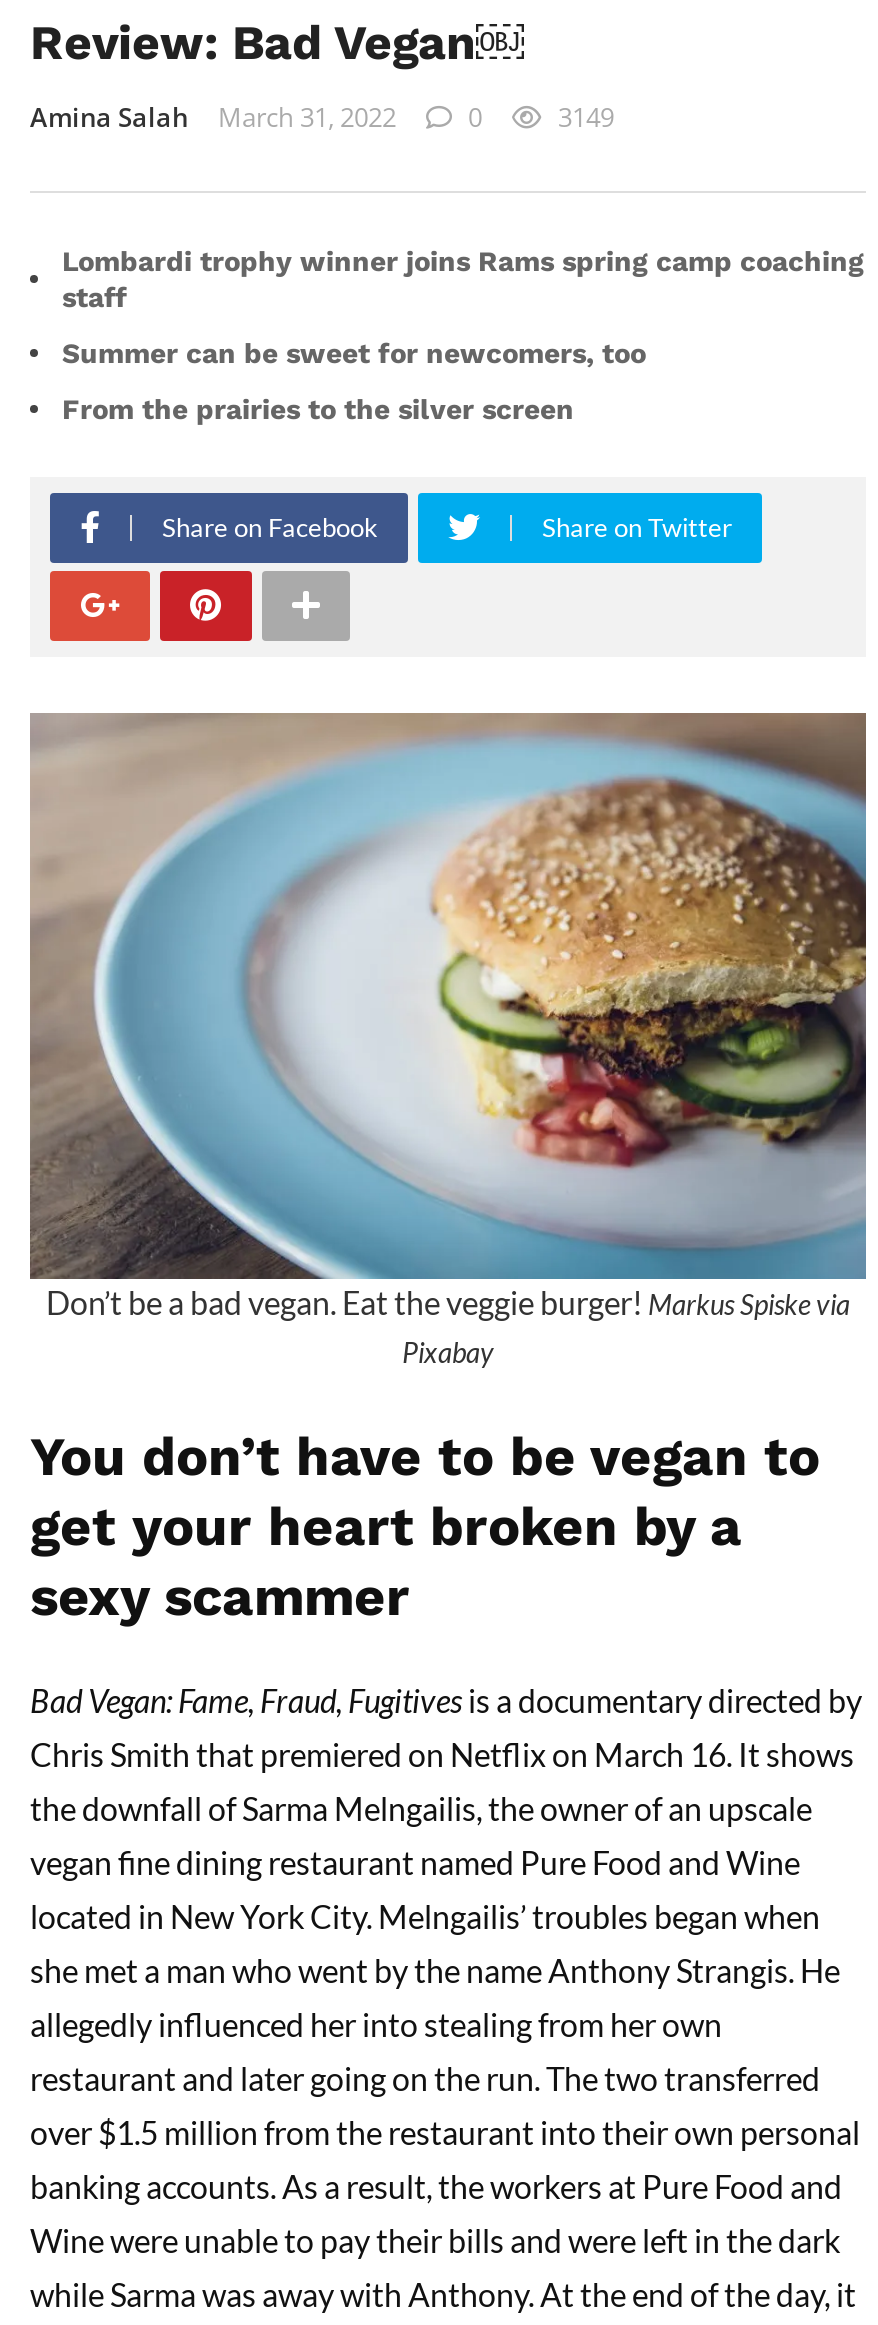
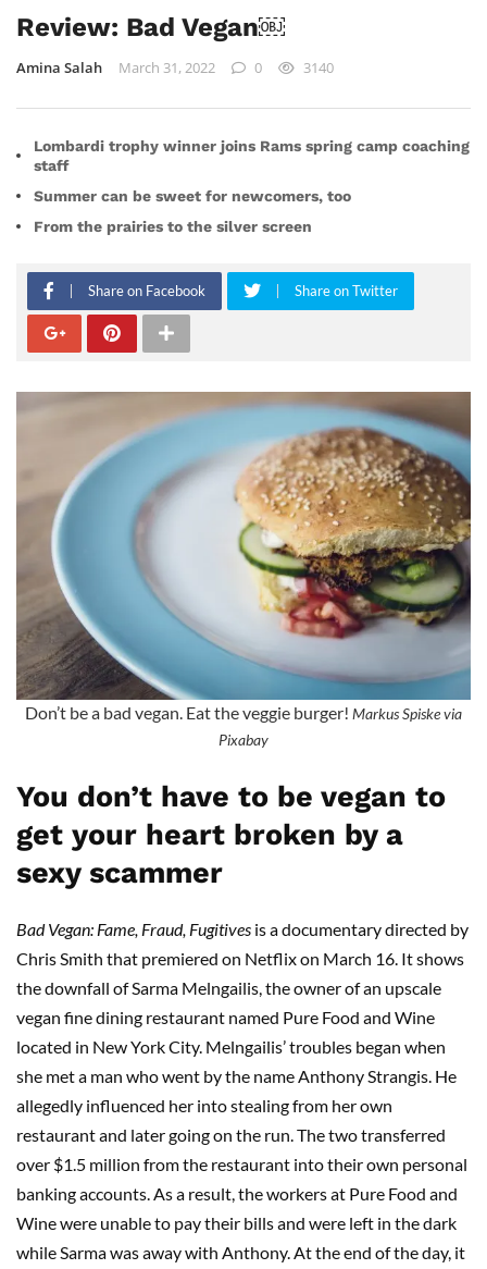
[558,98,614,134] 3149 -> [303,57,334,77] 3140

